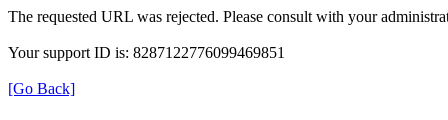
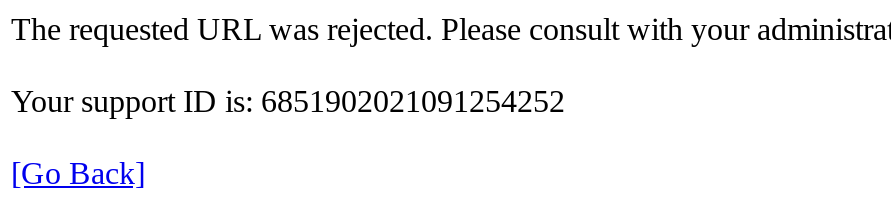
[8,44,285,61] Your support ID is: 8287122776099469851 -> [11,84,565,118] Your support ID is: 6851902021091254252

